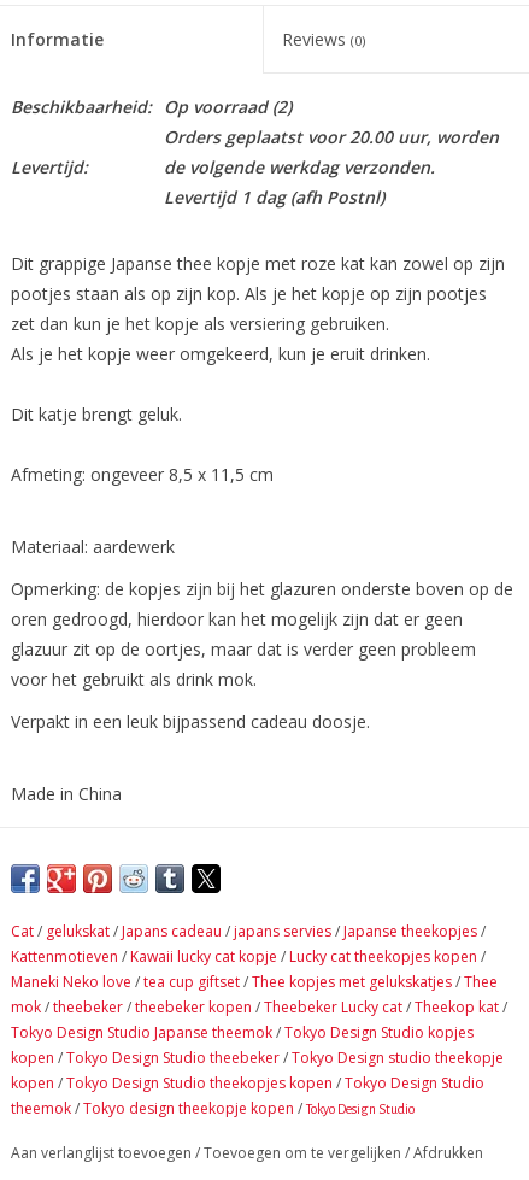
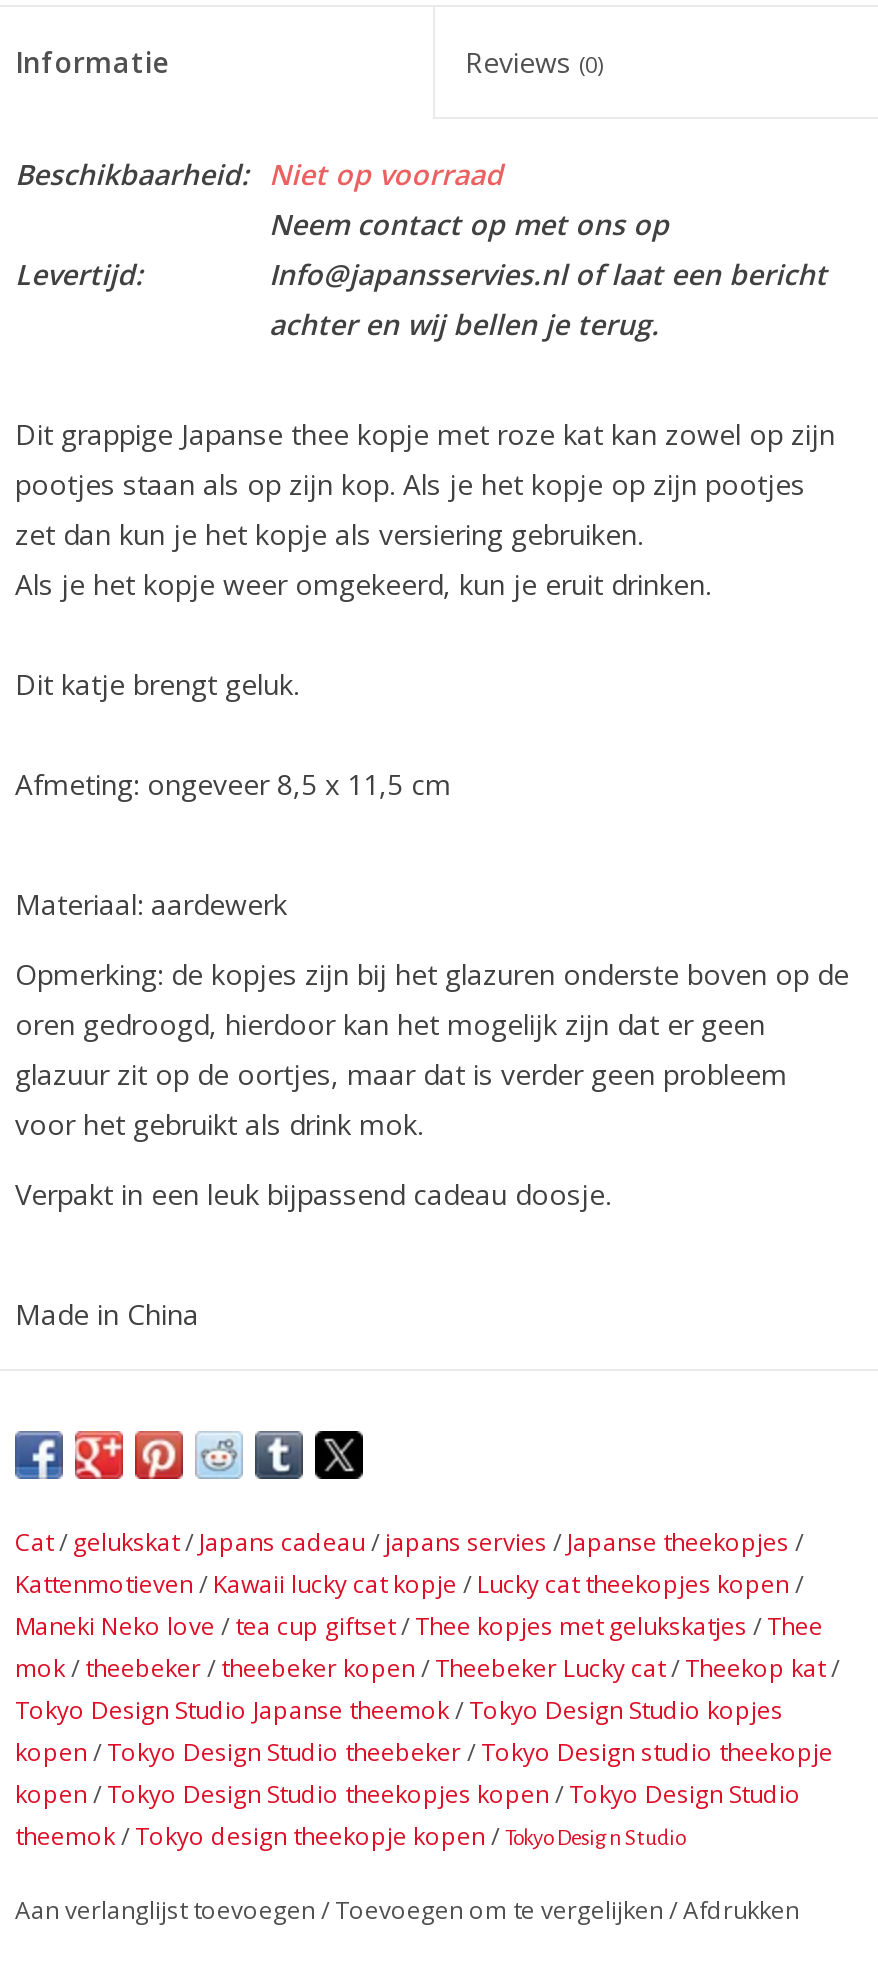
[11,96,292,119] Beschikbaarheid: Op voorraad (2) -> [15,156,503,194] Beschikbaarheid: Niet op voorraad
[164,126,499,209] Orders geplaatst voor 20.00 uur, worden | de volgende werkdag verzonden. | Levertijd 1 dag (afh Postnl) -> [269,206,827,344] Neem contact op met ons op | Info@japansservies.nl of laat een bericht | achter en wij bellen je terug.

